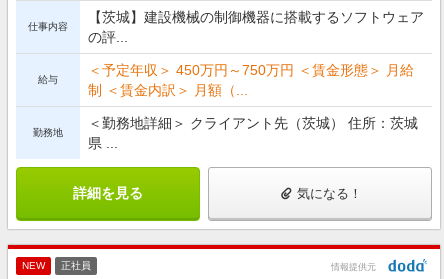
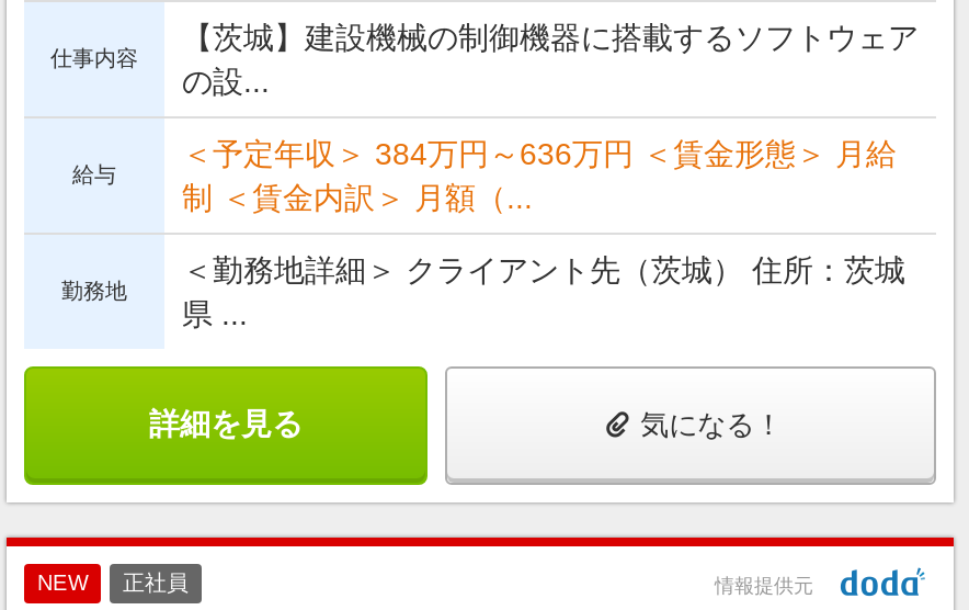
[88,29,128,45] の評... -> [182,63,270,98] の設...
[88,62,414,78] ＜予定年収＞ 450万円～750万円 ＜賃金形態＞ 月給 -> [182,135,897,170] ＜予定年収＞ 384万円～636万円 ＜賃金形態＞ 月給

